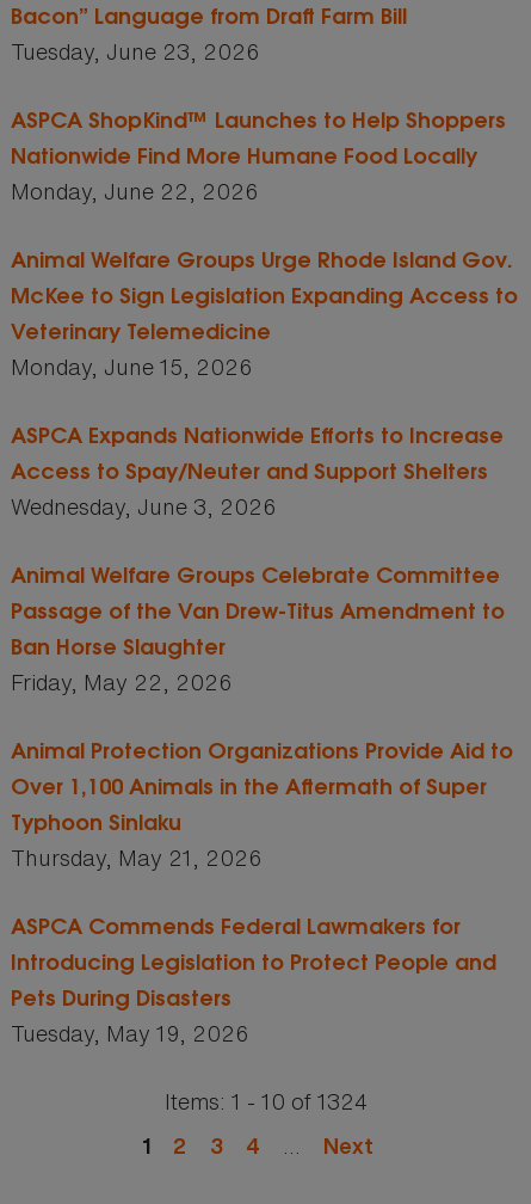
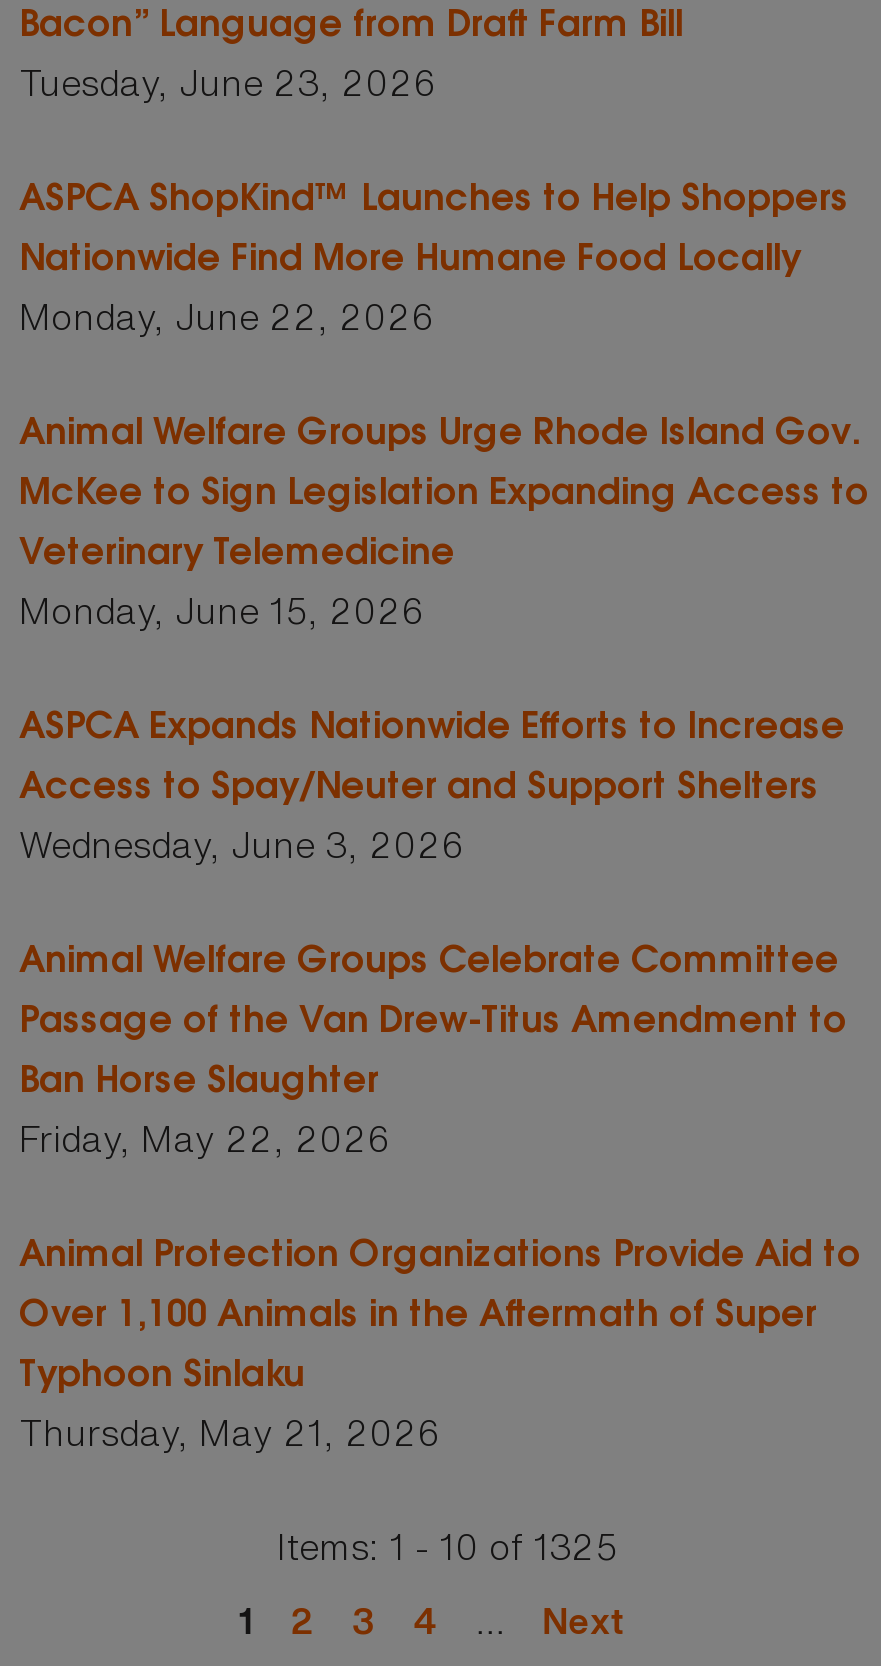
[11,919,496,1049] ASPCA Commends Federal Lawmakers for | Introducing Legislation to Protect People and | Pets During Disasters | Tuesday, May 19, 2026 -> none
[165,1086,368,1117] Items: 1 - 10 of 1324 -> [277,1520,617,1572] Items: 1 - 10 of 1325

